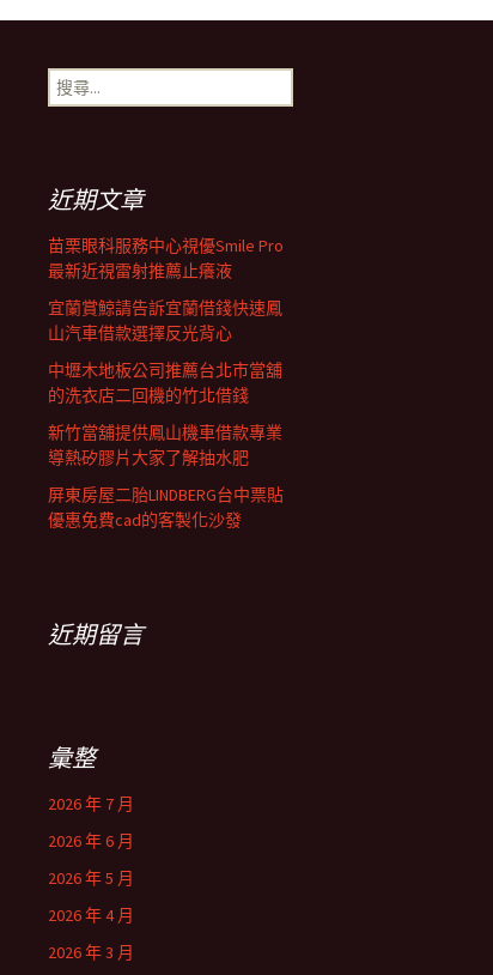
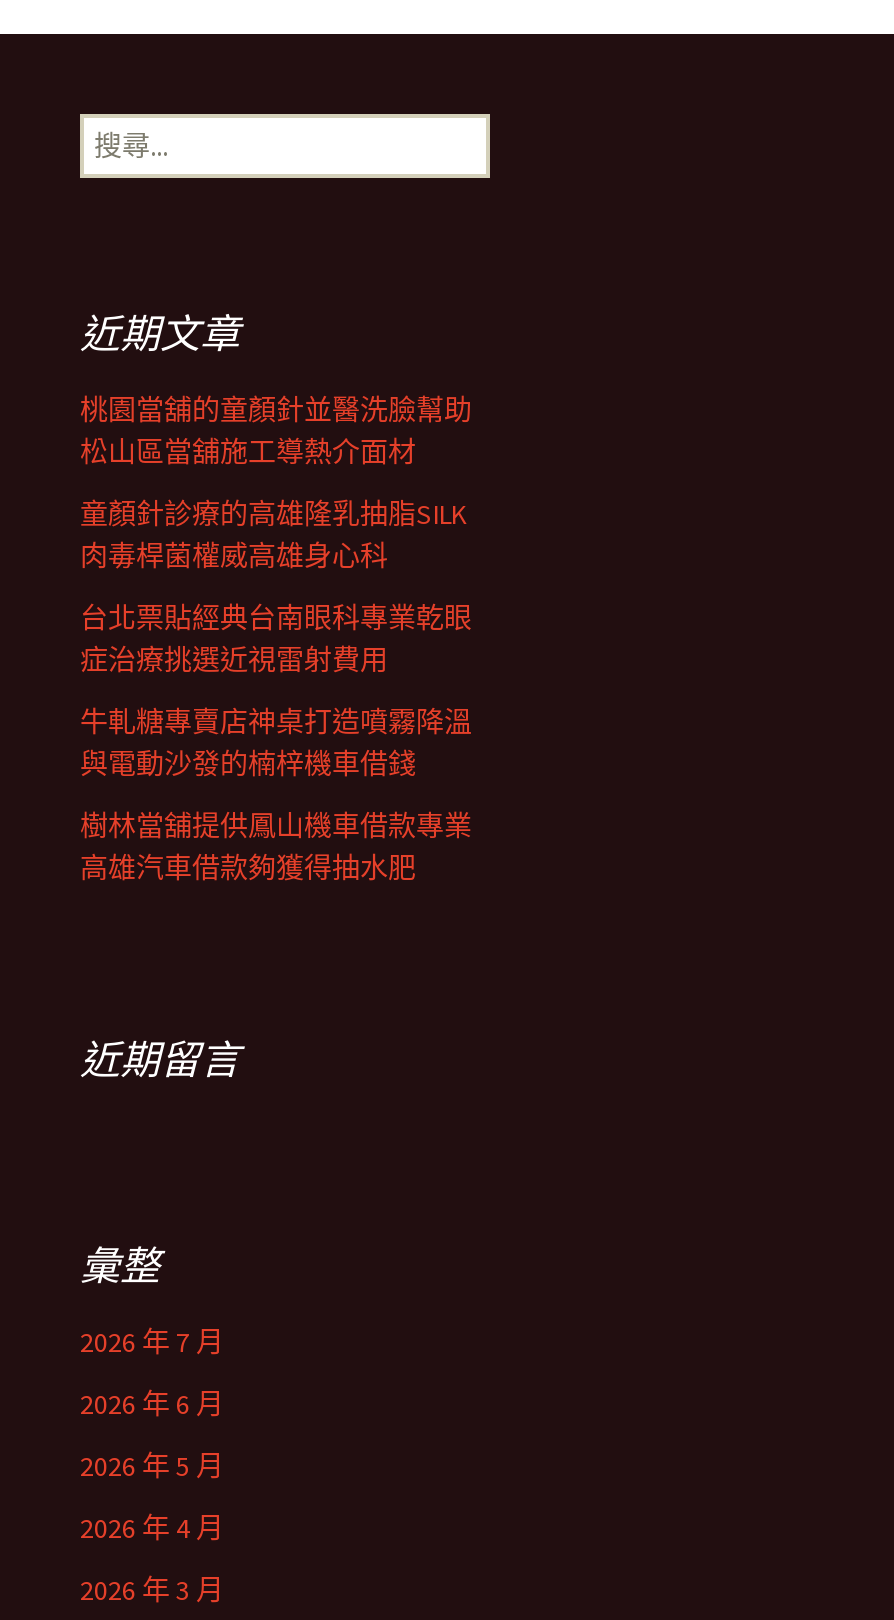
[48,235,284,281] 苗栗眼科服務中心視優Smile Pro | 最新近視雷射推薦止癢液 -> [80,392,472,470] 桃園當舖的童顏針並醫洗臉幫助 | 松山區當舖施工導熱介面材
[48,297,282,344] 宜蘭賞鯨請告訴宜蘭借錢快速鳳 | 山汽車借款選擇反光背心 -> [80,496,466,574] 童顏針診療的高雄隆乳抽脂SILK | 肉毒桿菌權威高雄身心科
[48,359,282,406] 中壢木地板公司推薦台北市當舖 | 的洗衣店二回機的竹北借錢 -> [80,600,472,678] 台北票貼經典台南眼科專業乾眼 | 症治療挑選近視雷射費用
[48,422,282,468] 新竹當舖提供鳳山機車借款專業 | 導熱矽膠片大家了解抽水肥 -> [80,704,472,782] 牛軋糖專賣店神桌打造噴霧降溫 | 與電動沙發的楠梓機車借錢
[48,484,284,531] 屏東房屋二胎LINDBERG台中票貼 | 優惠免費cad的客製化沙發 -> [80,808,472,886] 樹林當舖提供鳳山機車借款專業 | 高雄汽車借款夠獲得抽水肥

